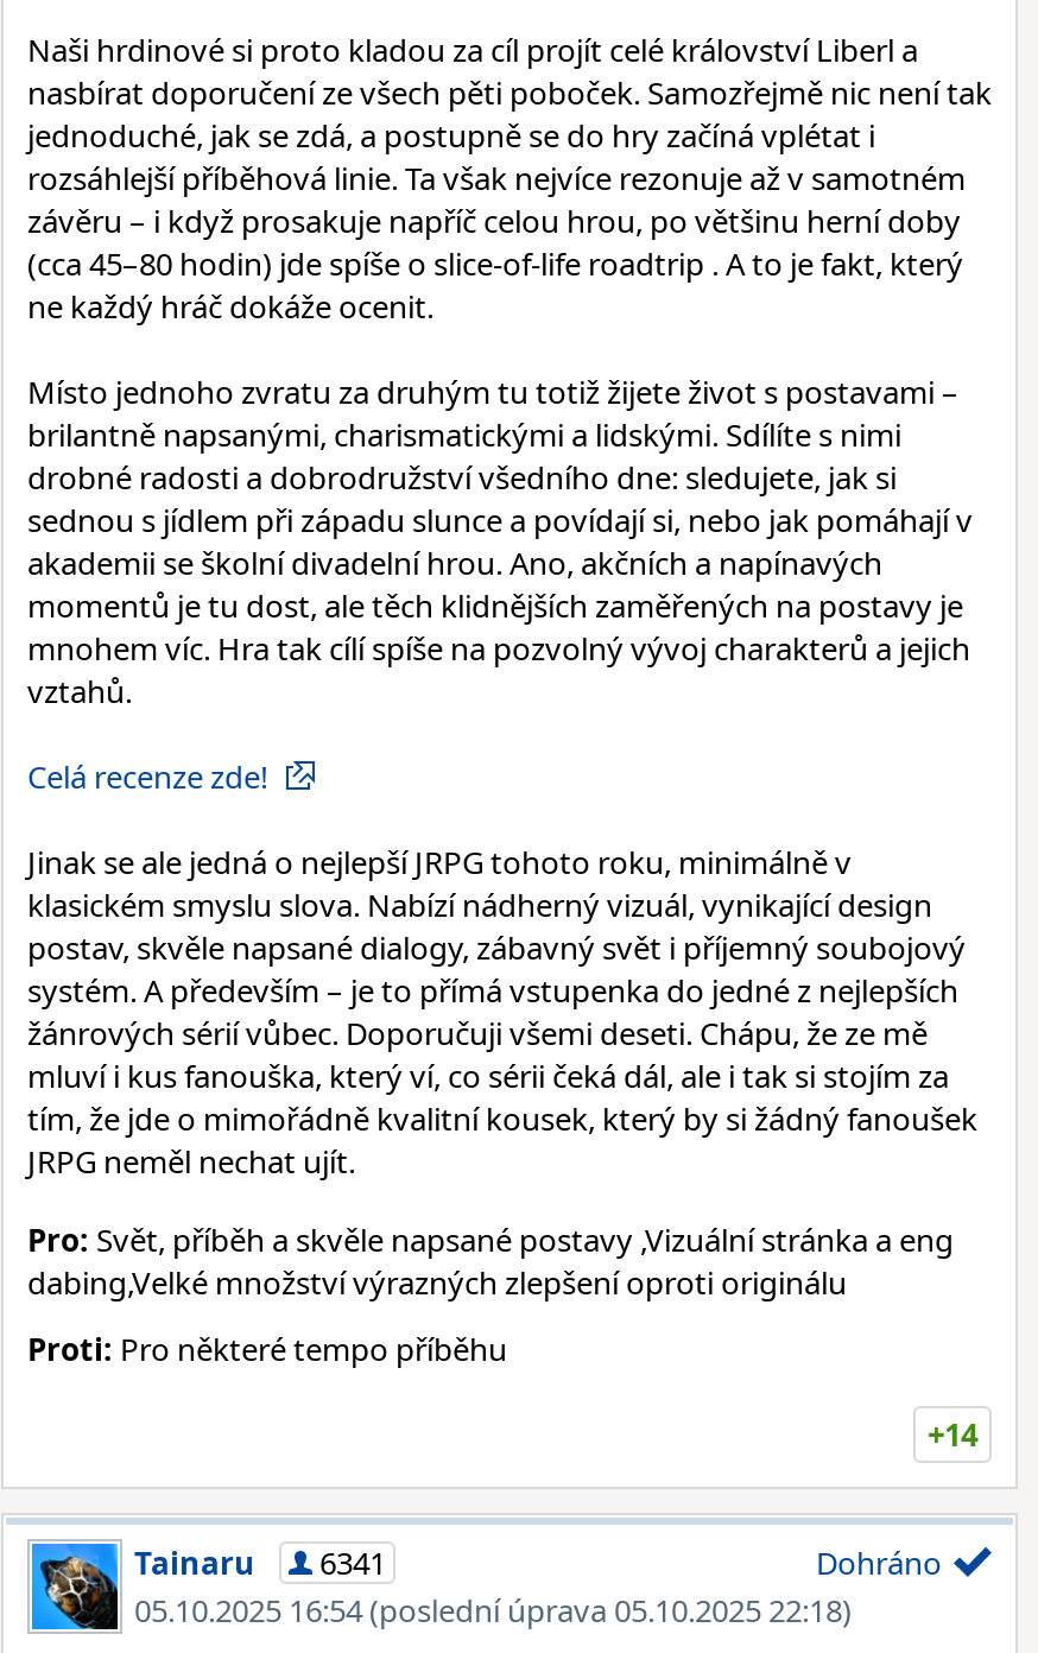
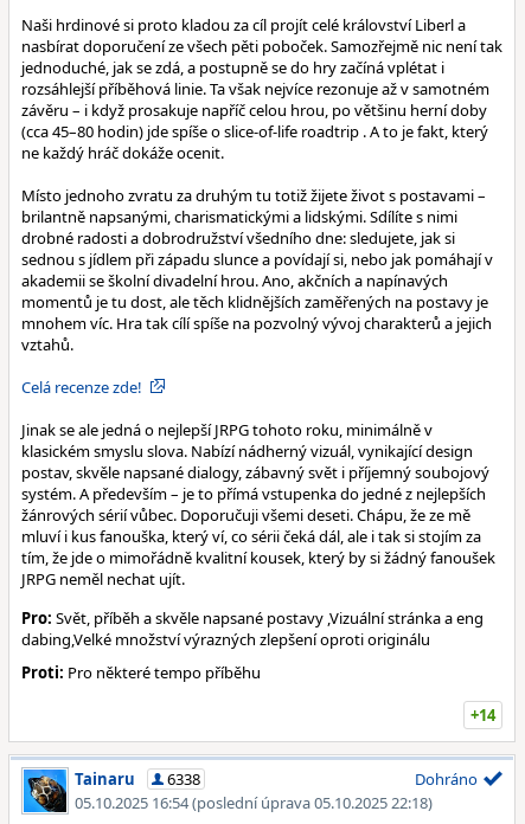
[134,1541,386,1584] Tainaru 6341 -> [75,768,200,790] Tainaru 6338

